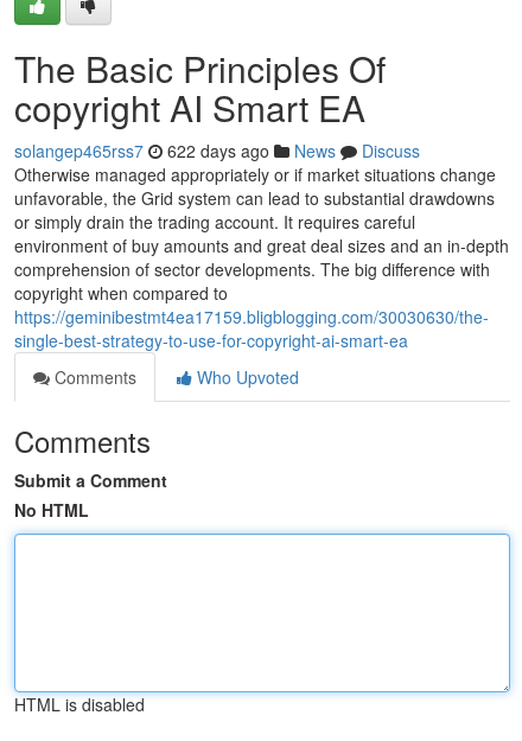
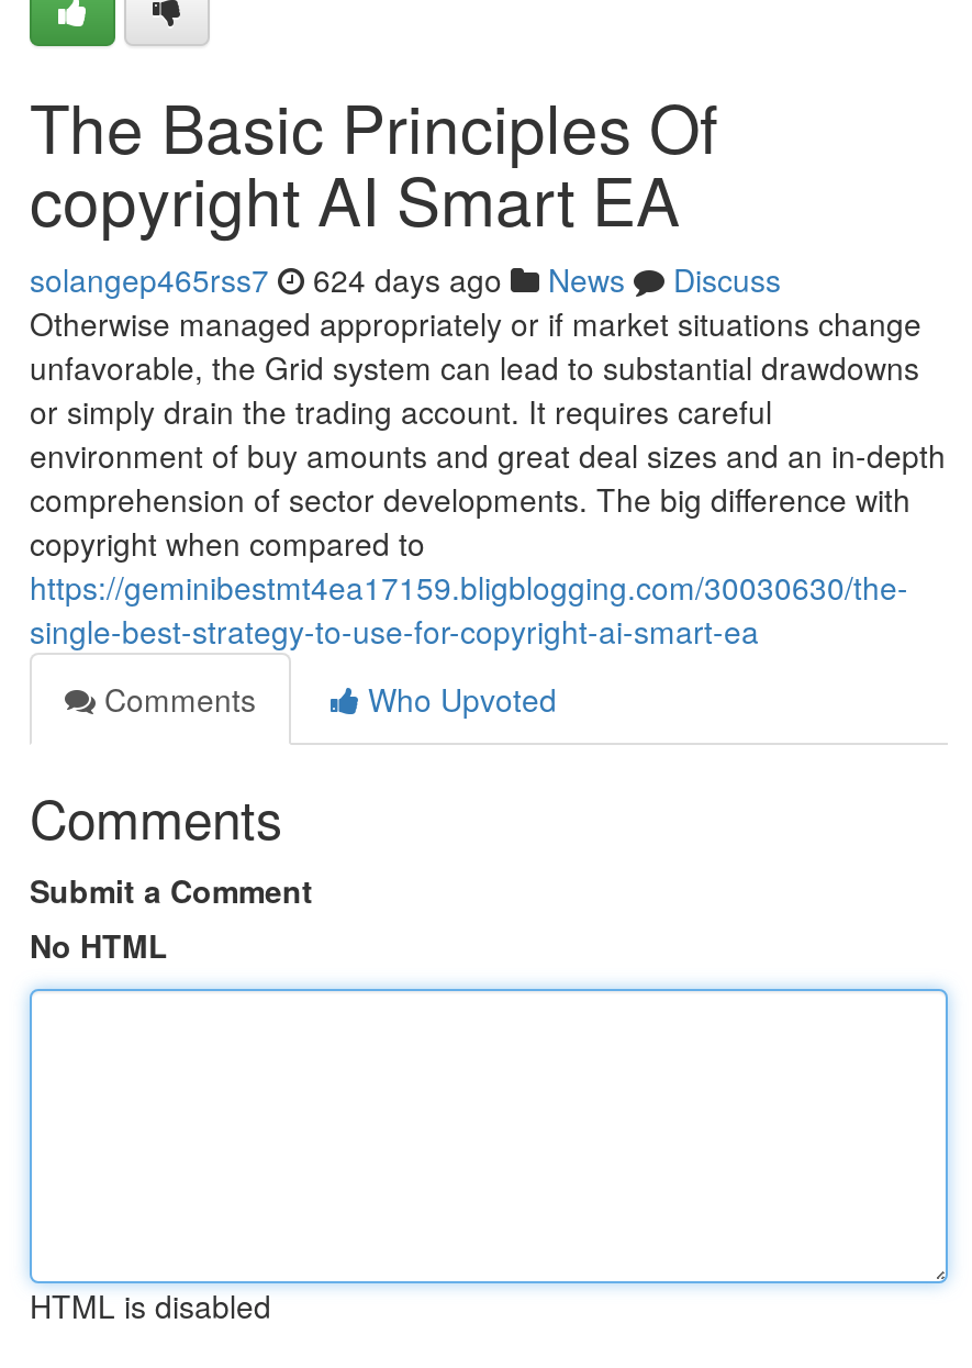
[14,139,420,162] solangep465rss7 622 days ago News Discuss -> [30,257,781,301] solangep465rss7 624 days ago News Discuss

